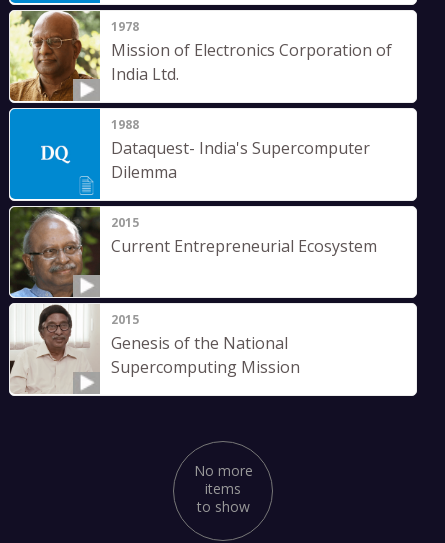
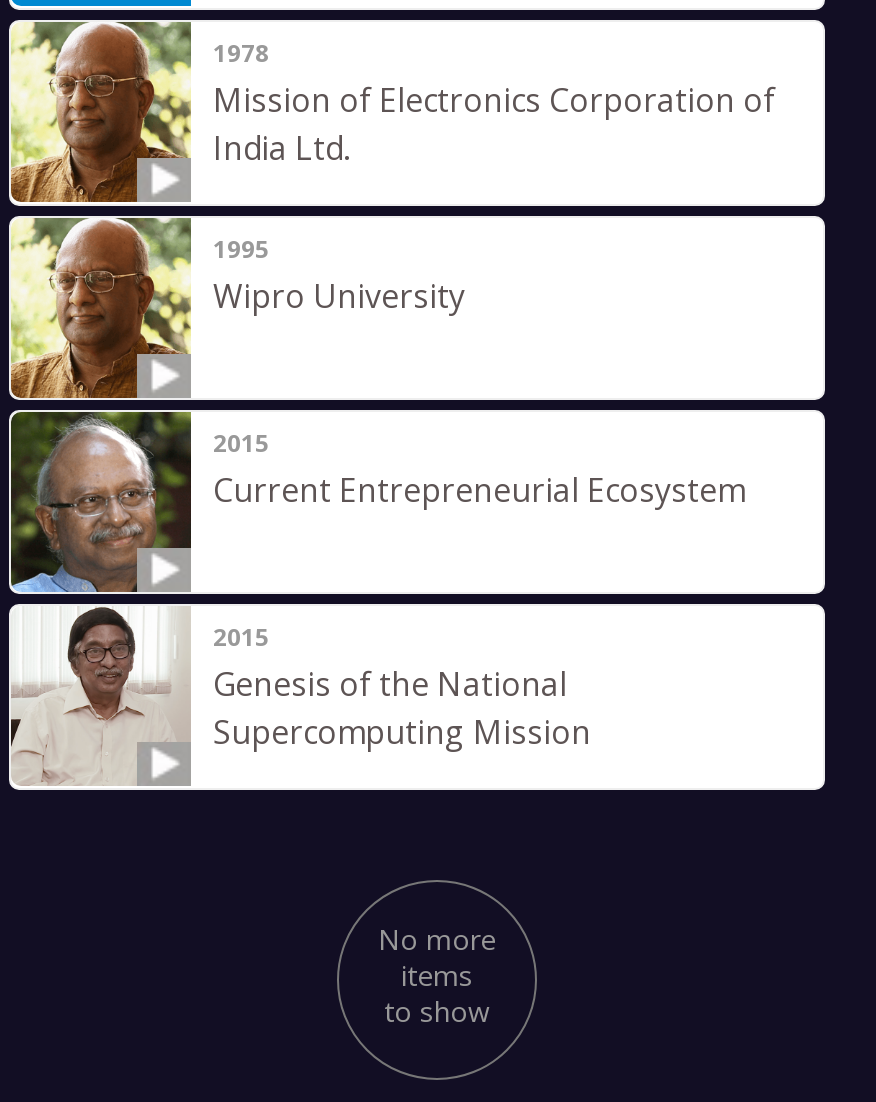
[9,108,370,201] [image] | 1988 | Dataquest- India's Supercomputer | Dilemma -> [9,216,465,400] [image] | 1995 | Wipro University

